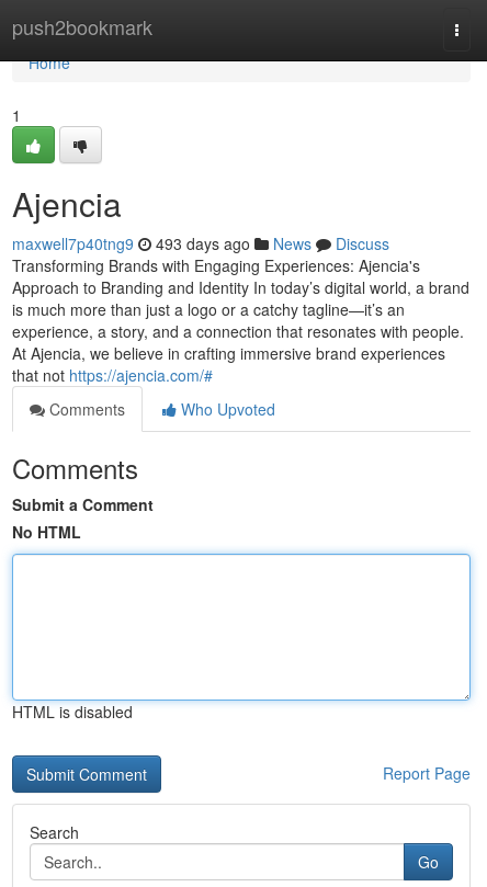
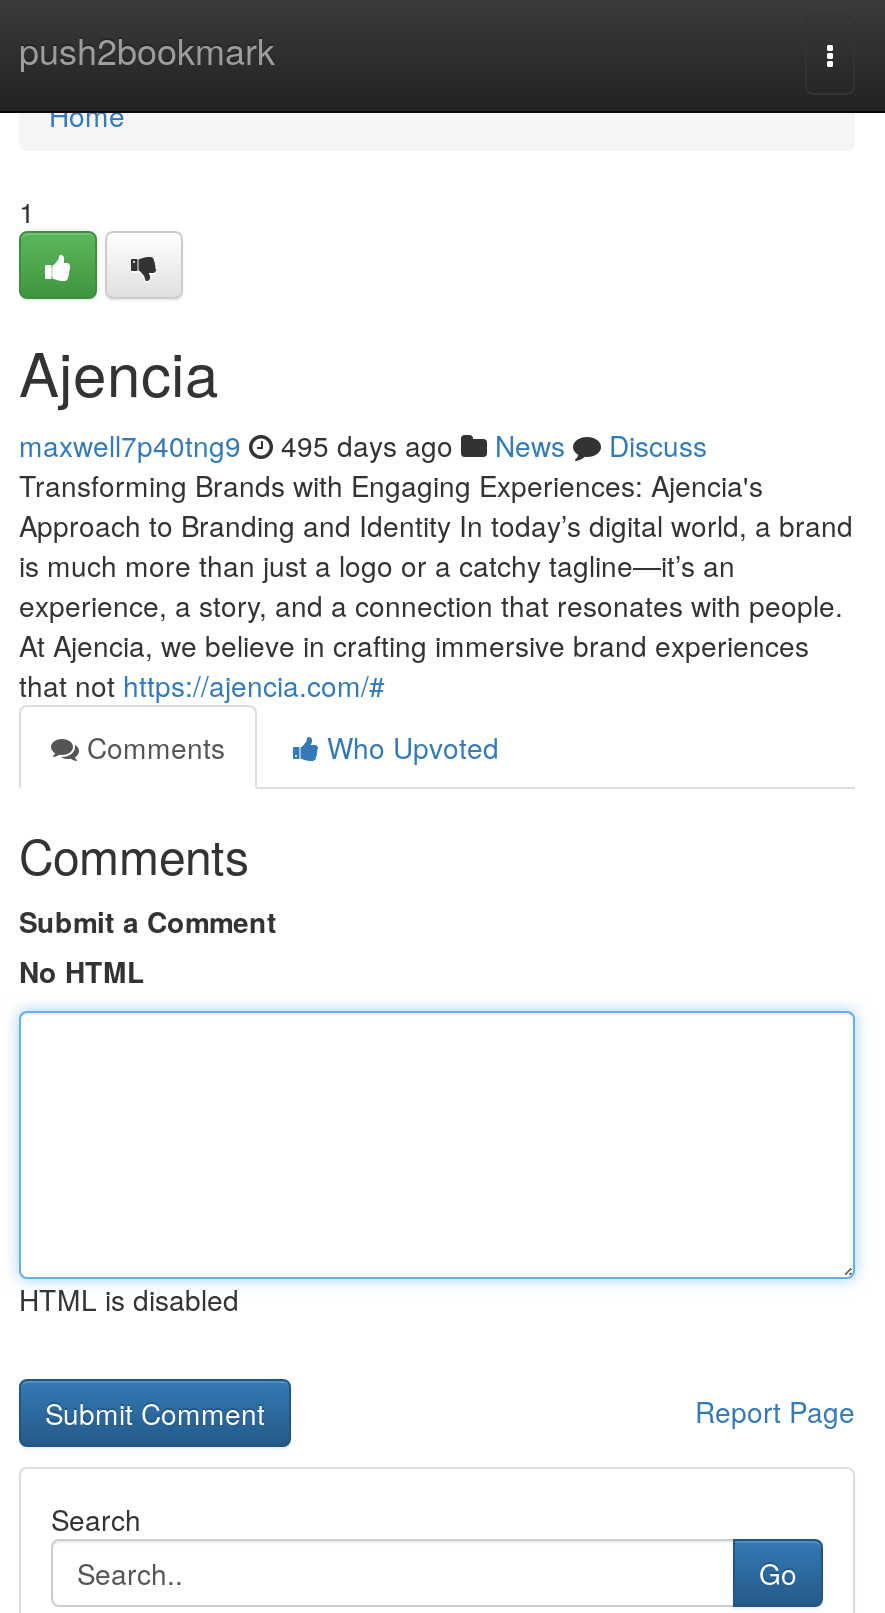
[12,232,389,254] maxwell7p40tng9 493 days ago News Discuss -> [19,425,707,465] maxwell7p40tng9 495 days ago News Discuss

